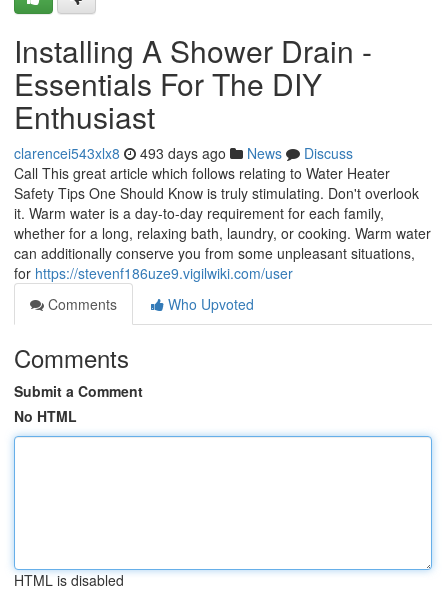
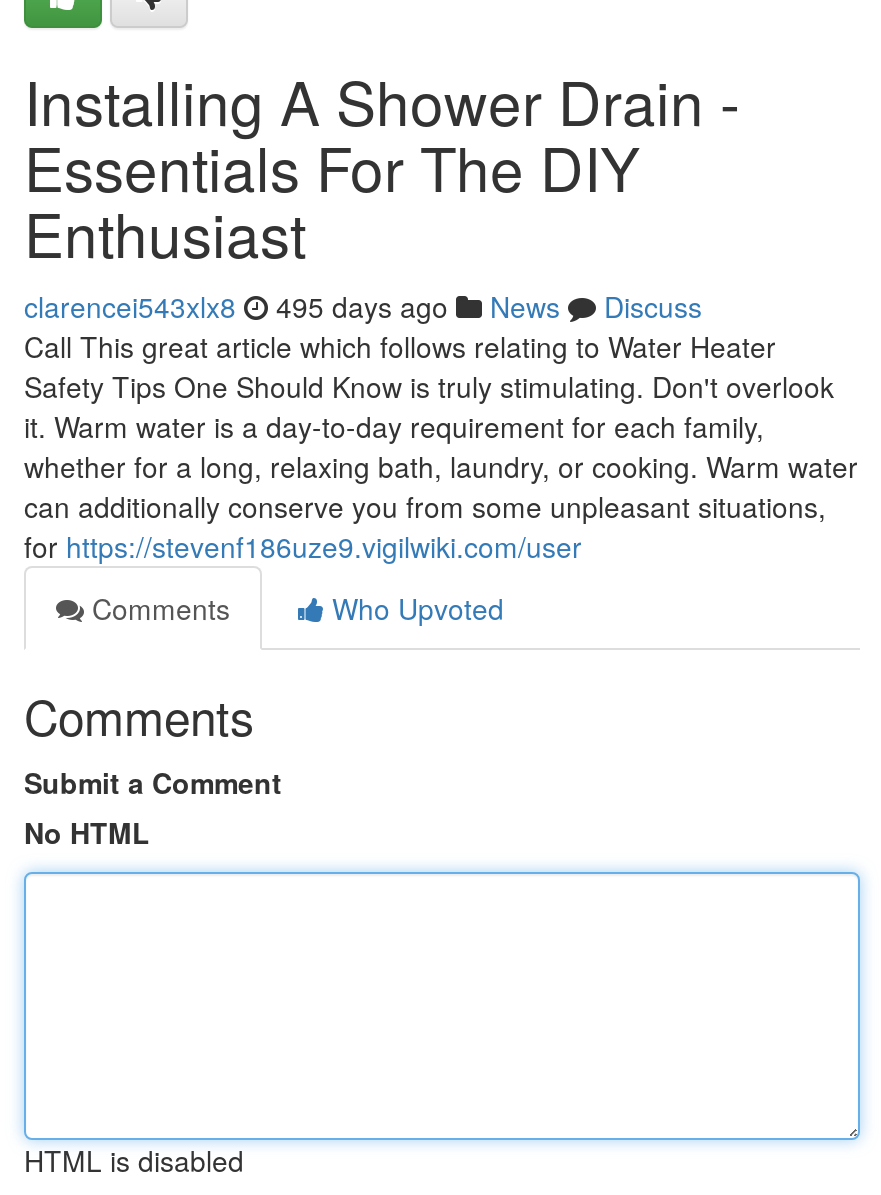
[14,143,353,163] clarencei543xlx8 493 days ago News Discuss -> [24,286,702,326] clarencei543xlx8 495 days ago News Discuss

